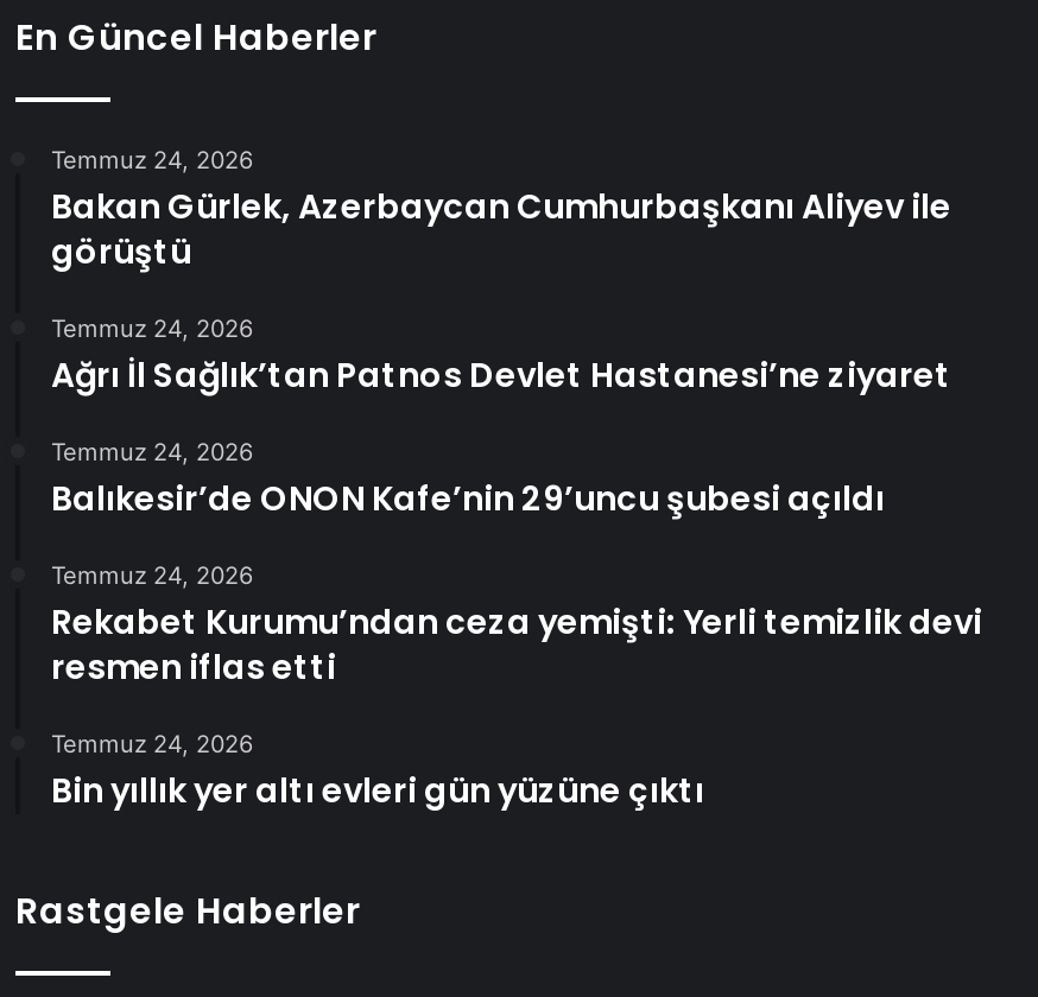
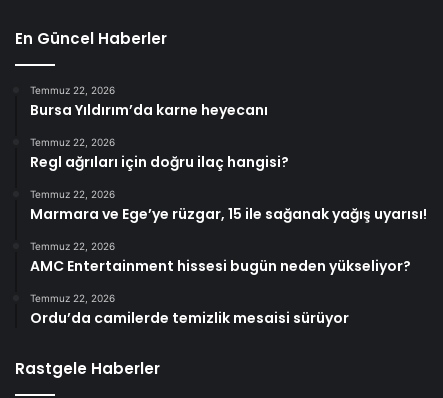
[51,146,951,276] Temmuz 24, 2026 | Bakan Gürlek, Azerbaycan Cumhurbaşkanı Aliyev ile | görüştü -> [30,84,268,120] Temmuz 22, 2026 | Bursa Yıldırım’da karne heyecanı
[51,314,951,400] Temmuz 24, 2026 | Ağrı İl Sağlık’tan Patnos Devlet Hastanesi’ne ziyaret -> [30,136,289,172] Temmuz 22, 2026 | Regl ağrıları için doğru ilaç hangisi?
[51,437,885,523] Temmuz 24, 2026 | Balıkesir’de ONON Kafe’nin 29’uncu şubesi açıldı -> [30,188,427,224] Temmuz 22, 2026 | Marmara ve Ege’ye rüzgar, 15 ile sağanak yağış uyarısı!
[51,561,982,691] Temmuz 24, 2026 | Rekabet Kurumu’ndan ceza yemişti: Yerli temizlik devi | resmen iflas etti -> [30,240,411,276] Temmuz 22, 2026 | AMC Entertainment hissesi bugün neden yükseliyor?
[51,729,704,815] Temmuz 24, 2026 | Bin yıllık yer altı evleri gün yüzüne çıktı -> [30,292,352,328] Temmuz 22, 2026 | Ordu’da camilerde temizlik mesaisi sürüyor

